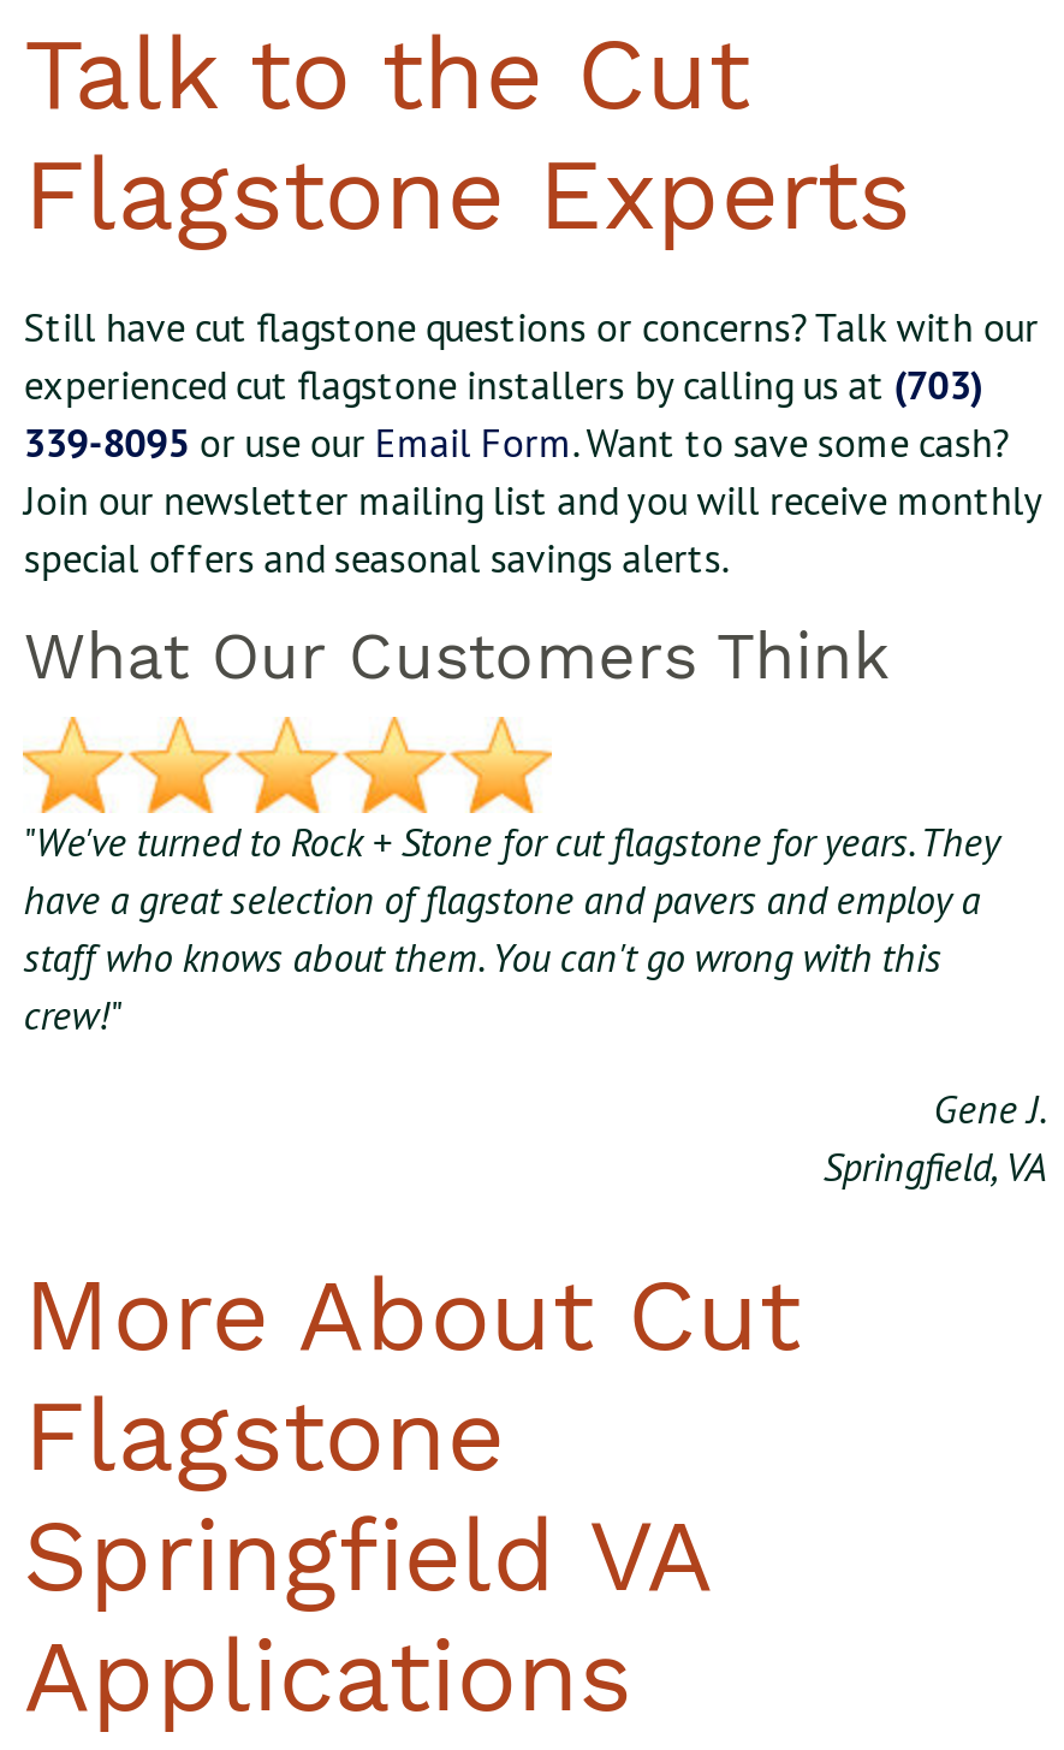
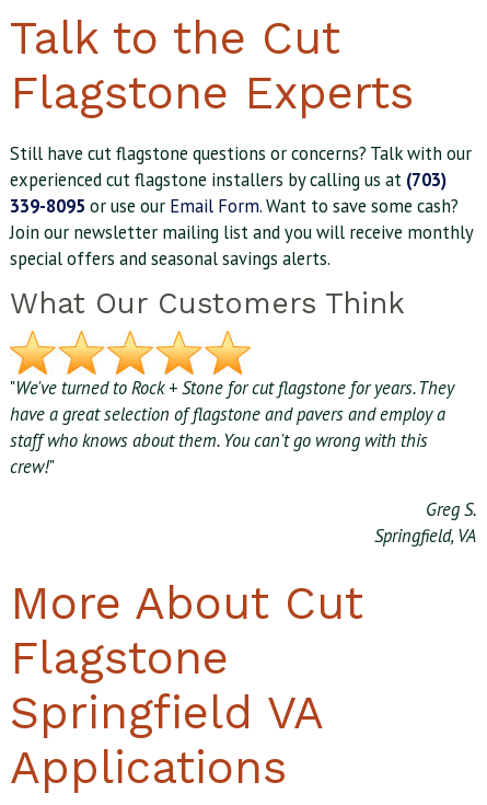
[934,1083,1047,1136] Gene J. -> [425,498,476,522] Greg S.

